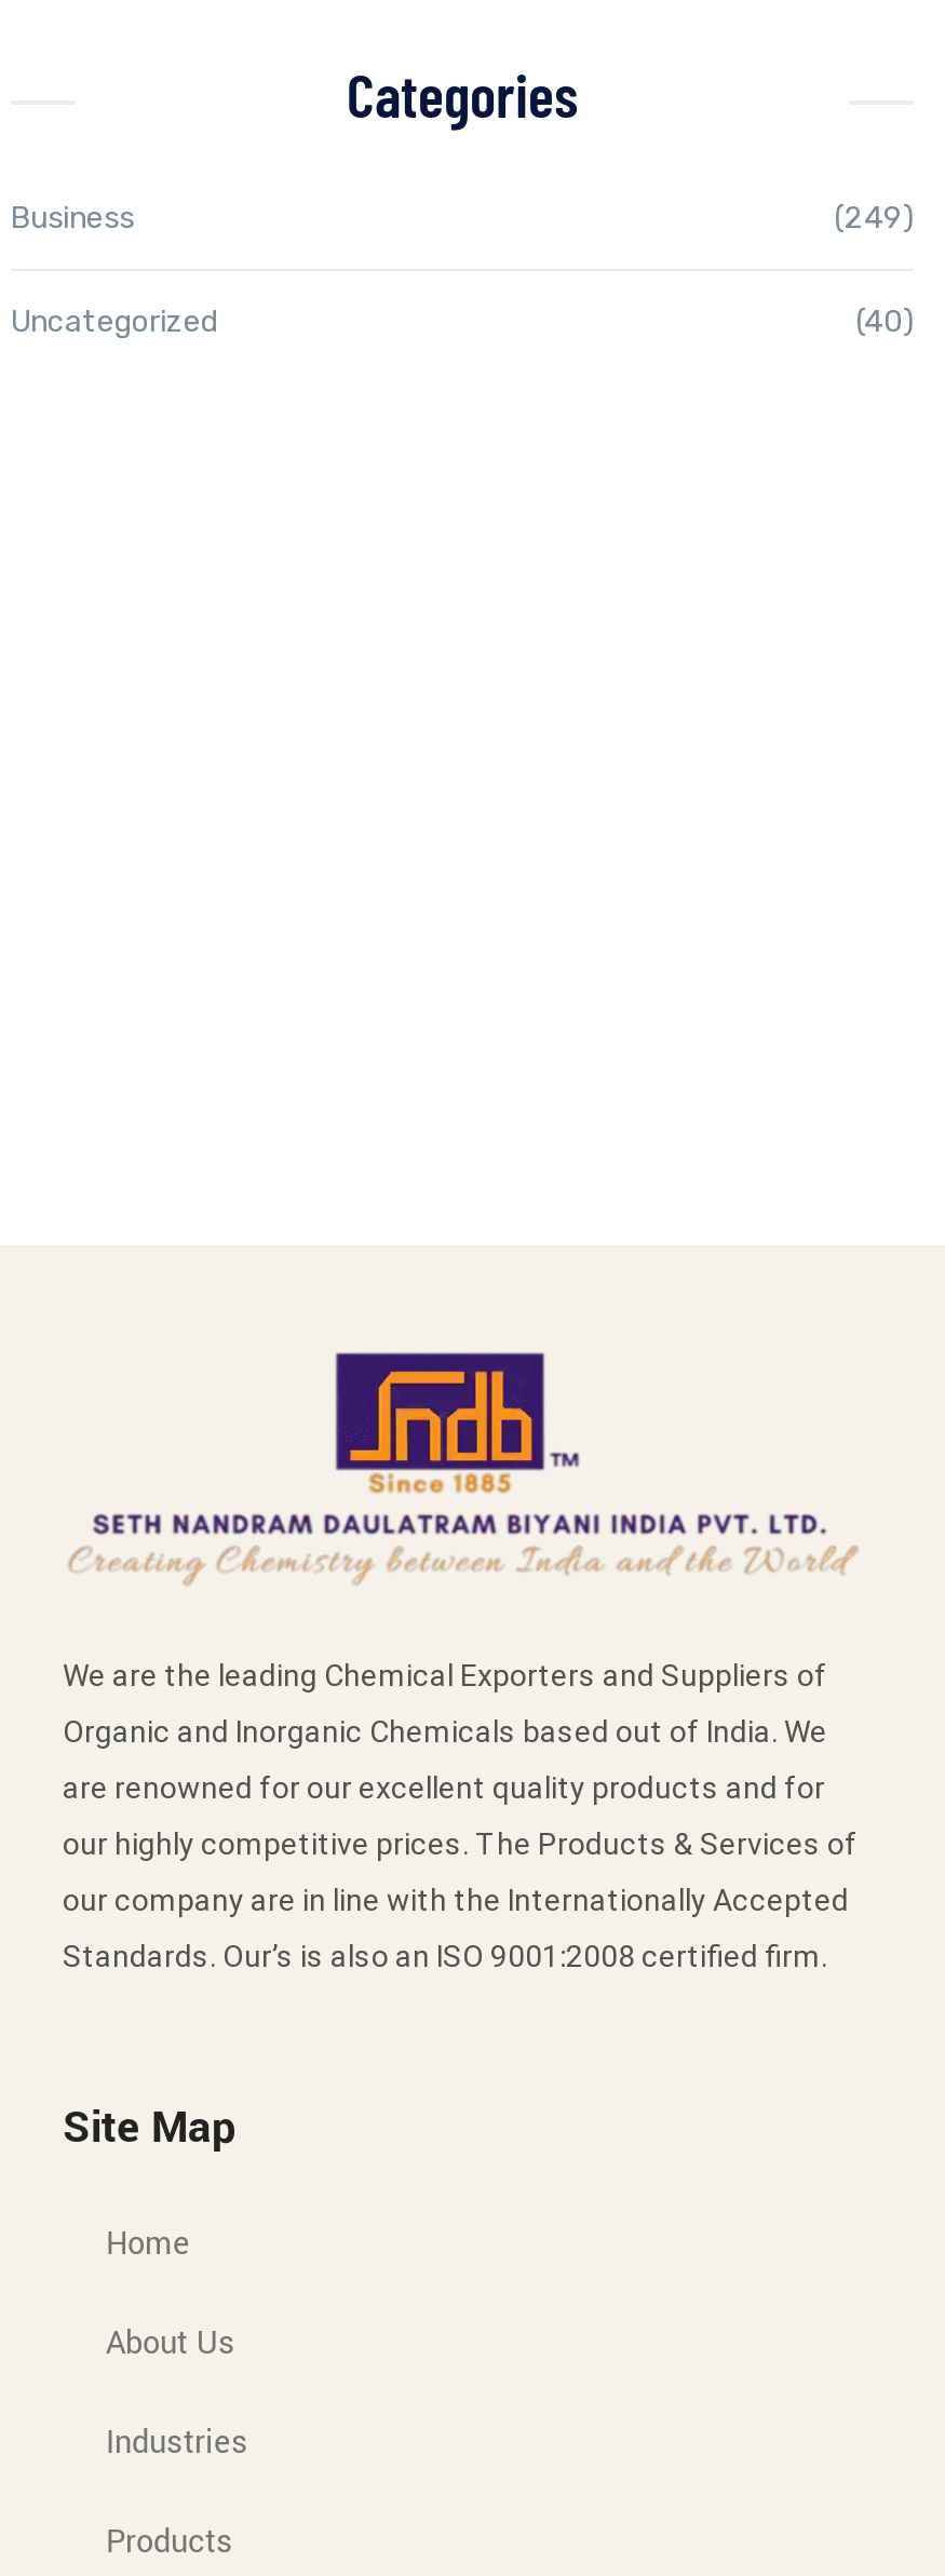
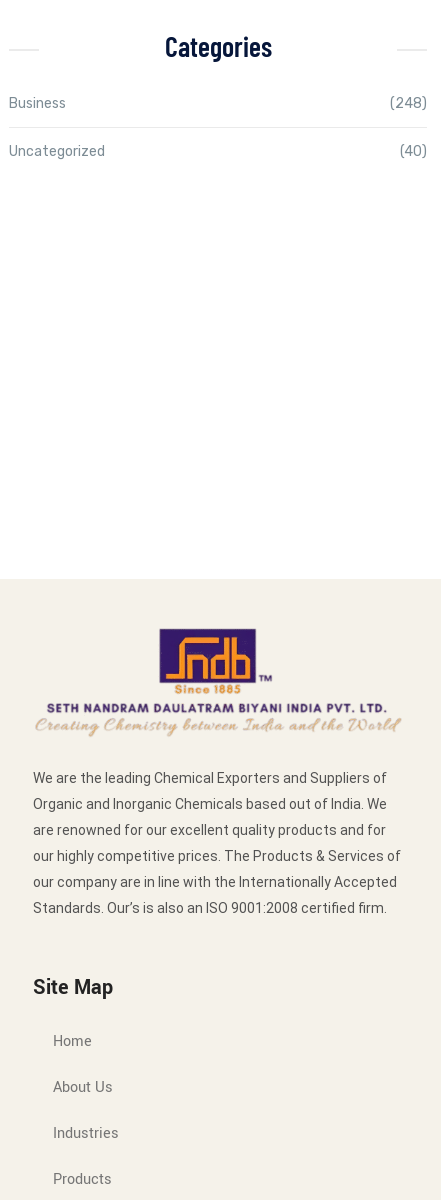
[834,201,914,237] (249) -> [390,95,427,112] (248)

